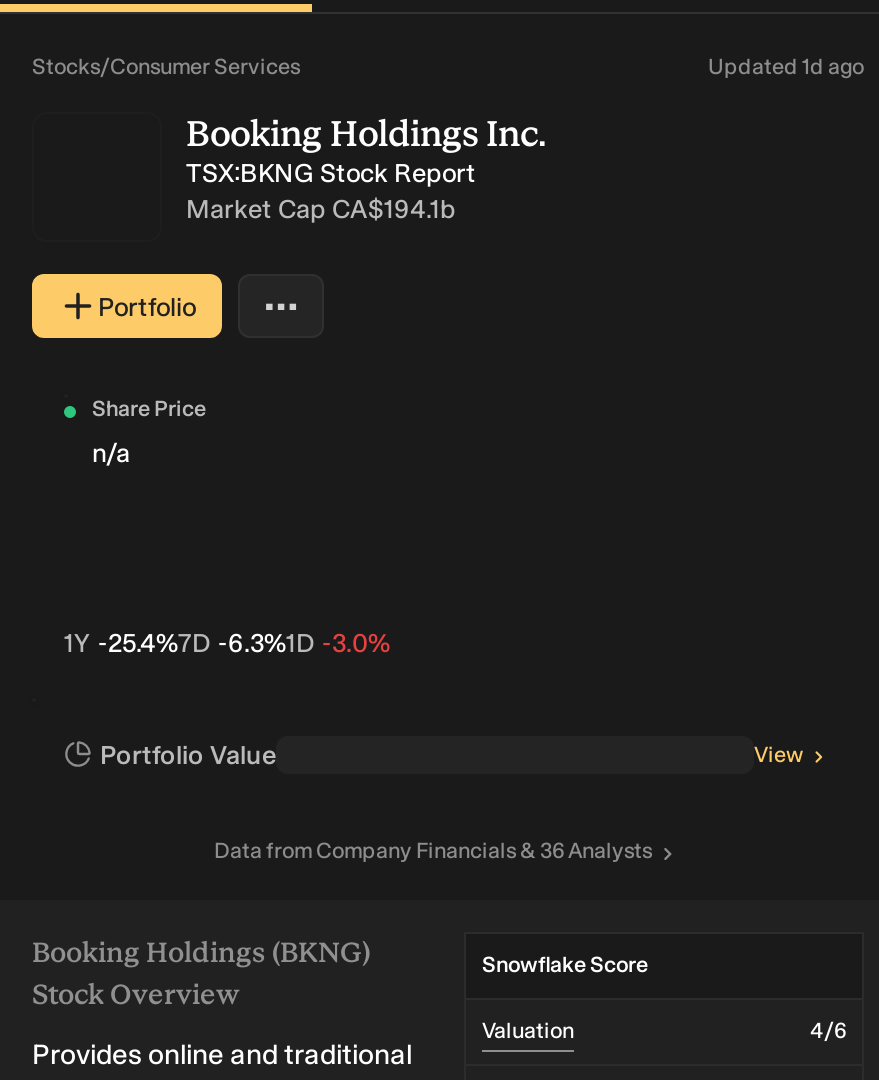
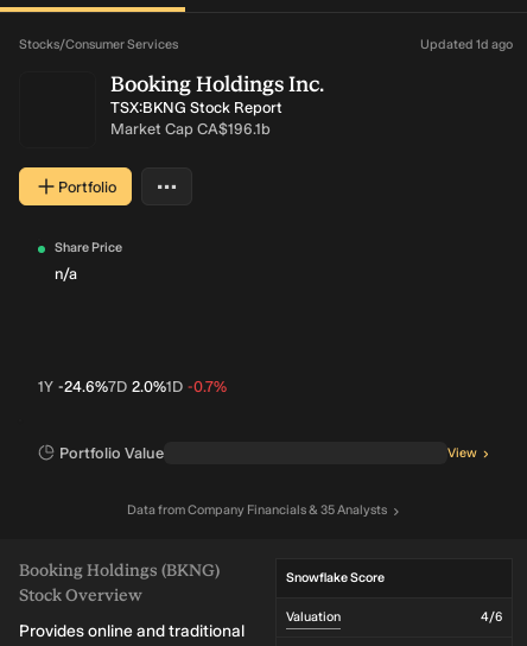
[186,194,456,224] Market Cap CA$194.1b -> [110,120,271,138] Market Cap CA$196.1b
[64,628,390,658] 1Y -25.4%7D -6.3%1D -3.0% -> [38,378,227,395] 1Y -24.6%7D 2.0%1D -0.7%
[214,839,652,865] Data from Company Financials & 36 Analysts -> [127,503,387,518] Data from Company Financials & 35 Analysts

